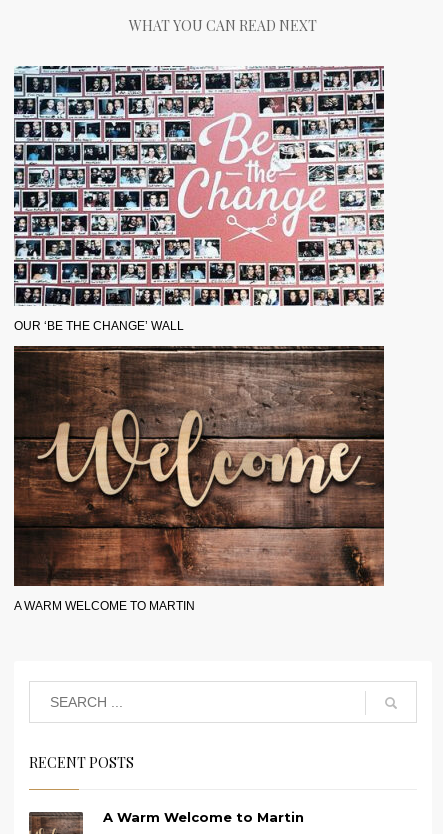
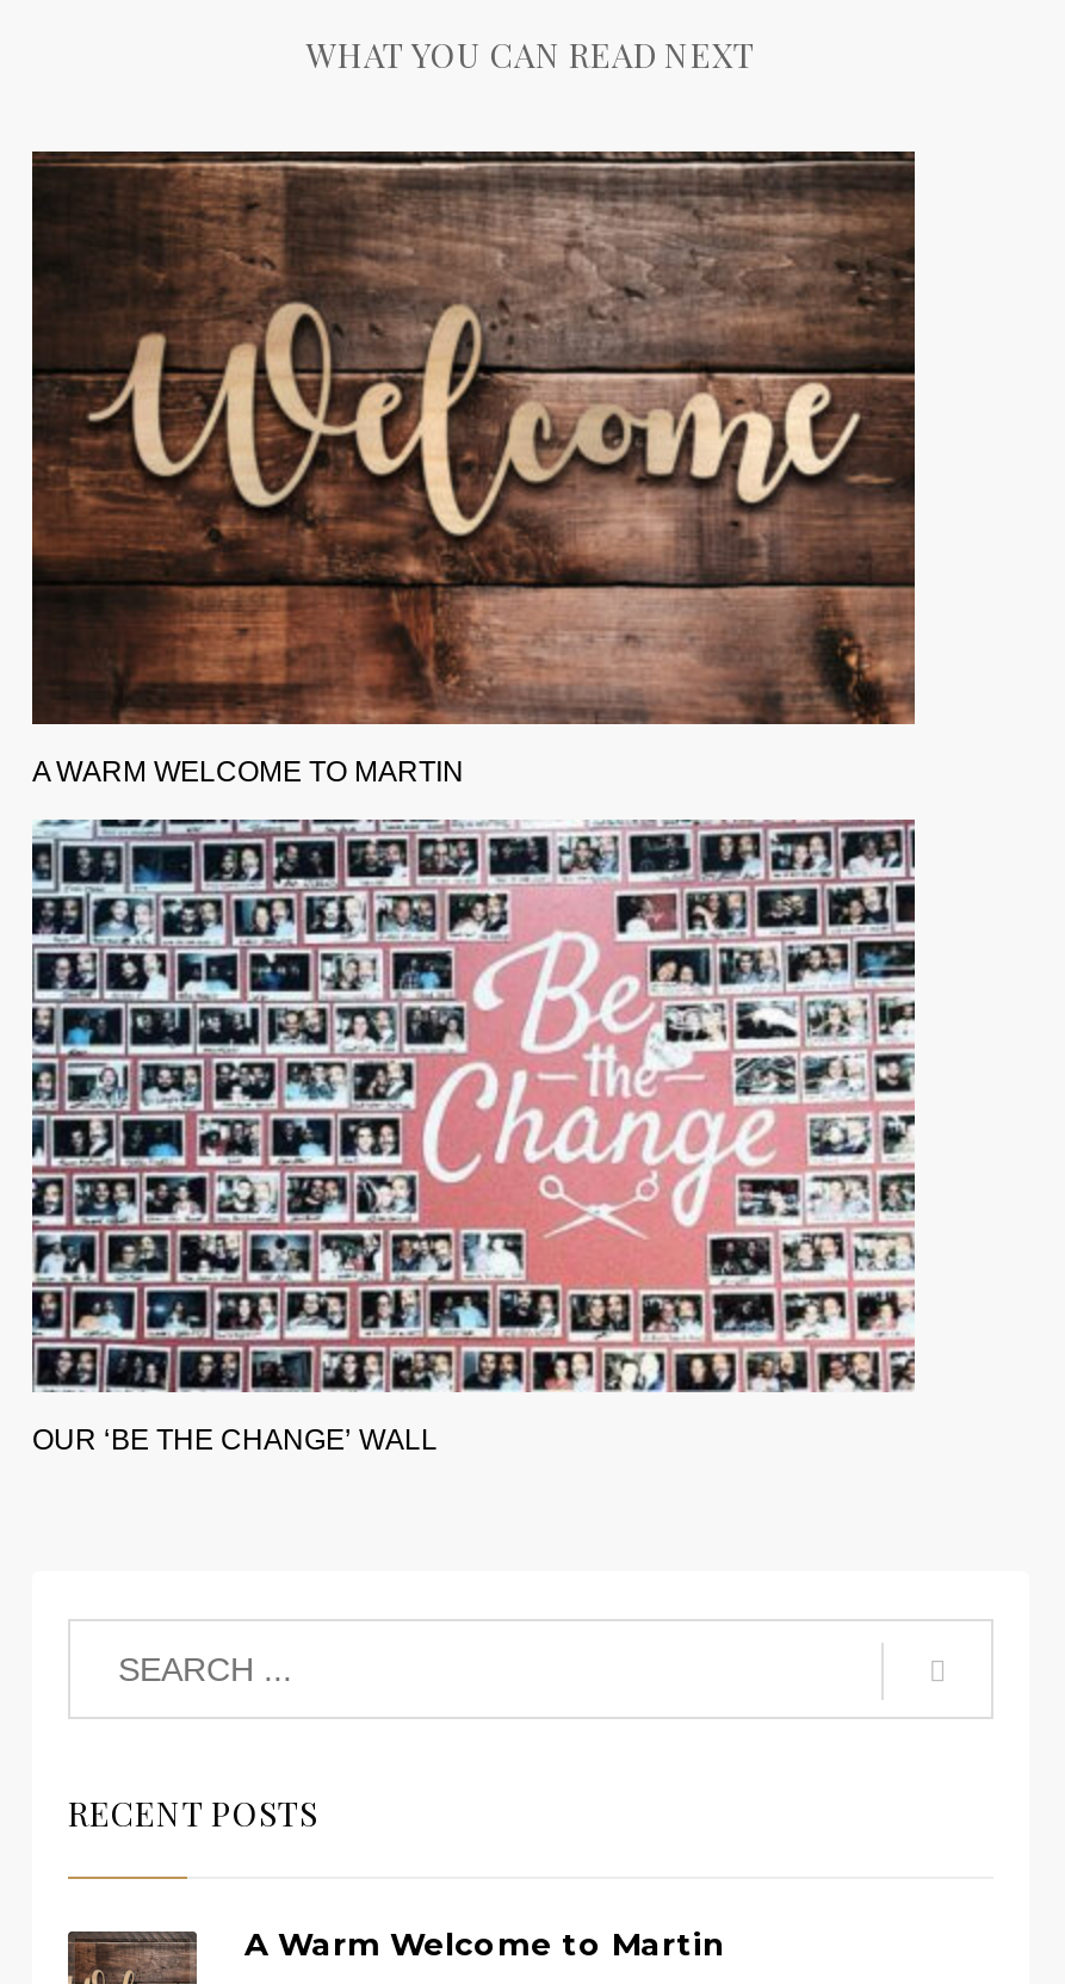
moved [12,64,386,333] -> [27,815,920,1457]: [image] | OUR ‘BE THE CHANGE’ WALL
moved [13,345,385,613] -> [30,149,917,789]: [image] | A WARM WELCOME TO MARTIN

